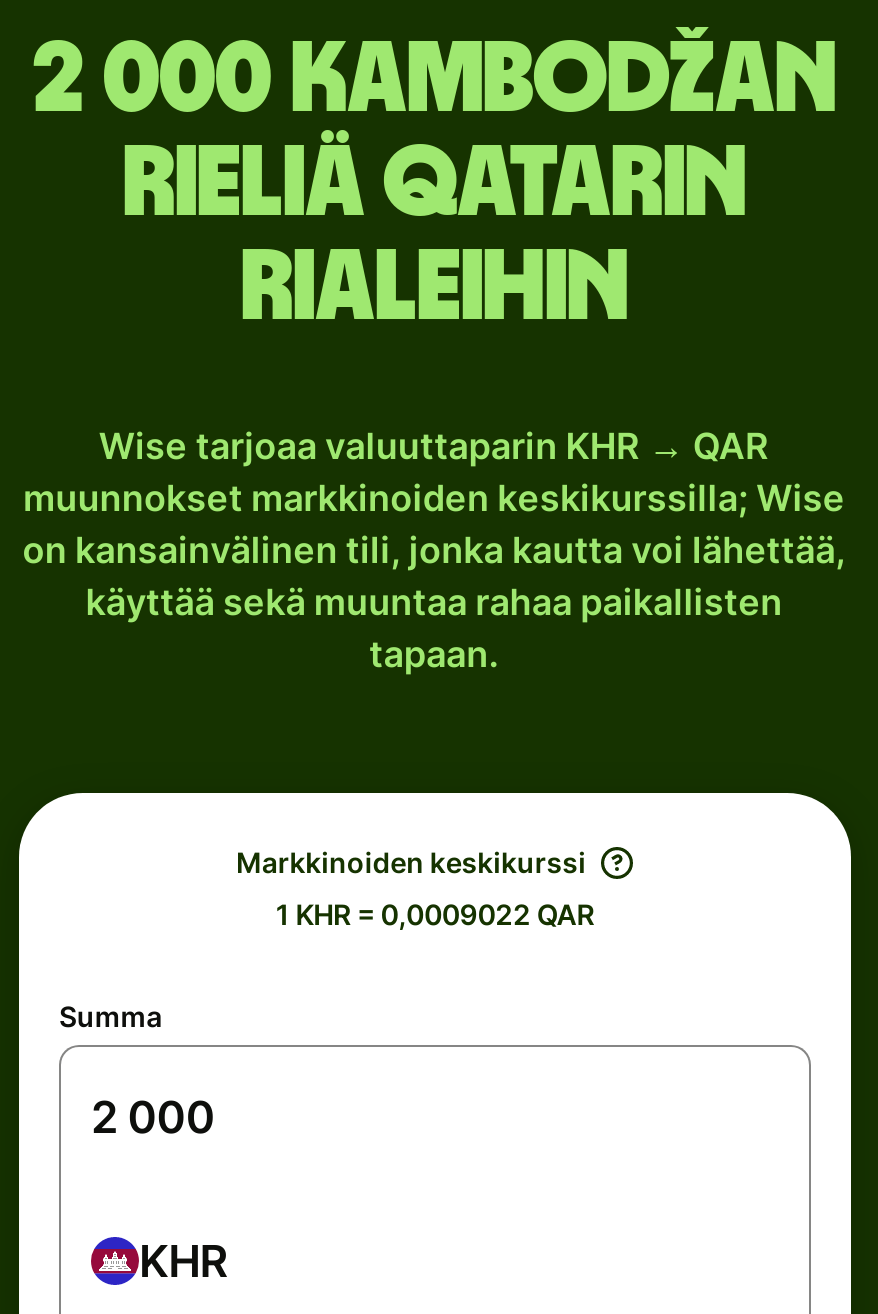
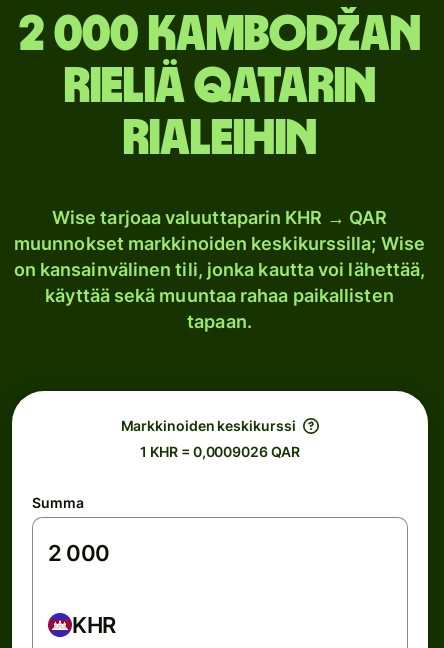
[276,897,594,931] 1 KHR = 0,0009022 QAR -> [140,443,300,460] 1 KHR = 0,0009026 QAR

